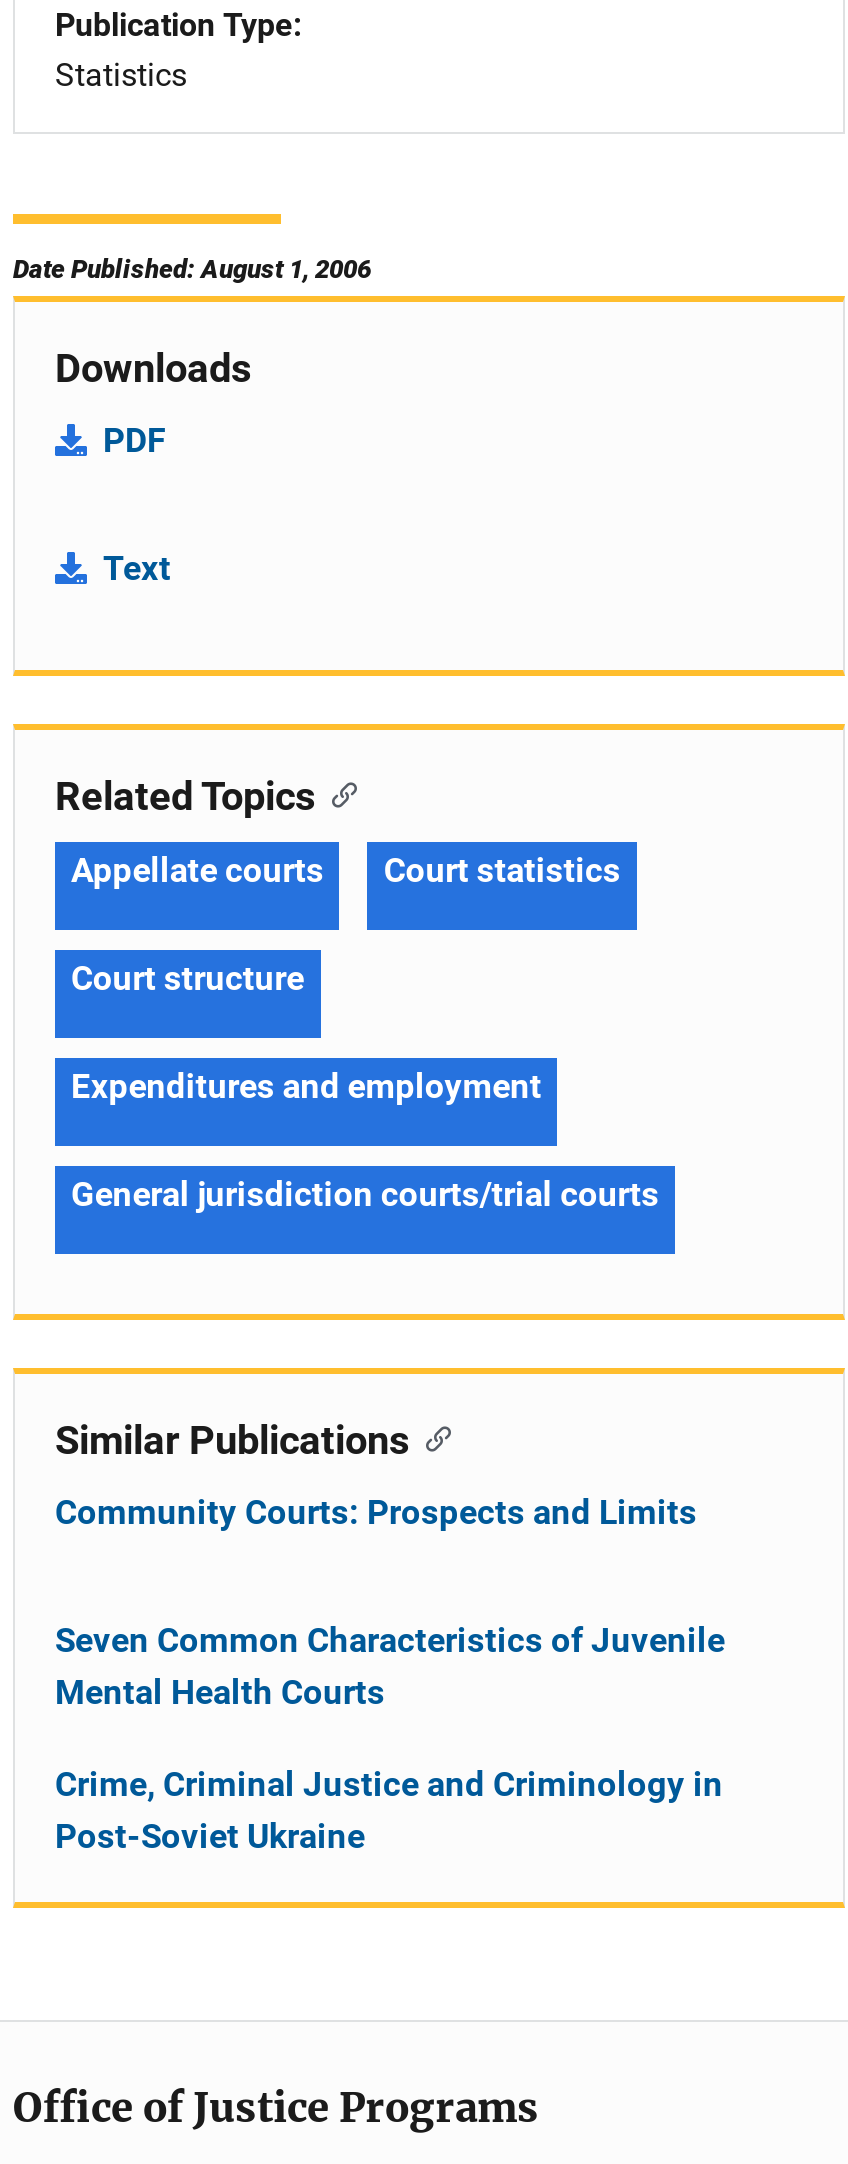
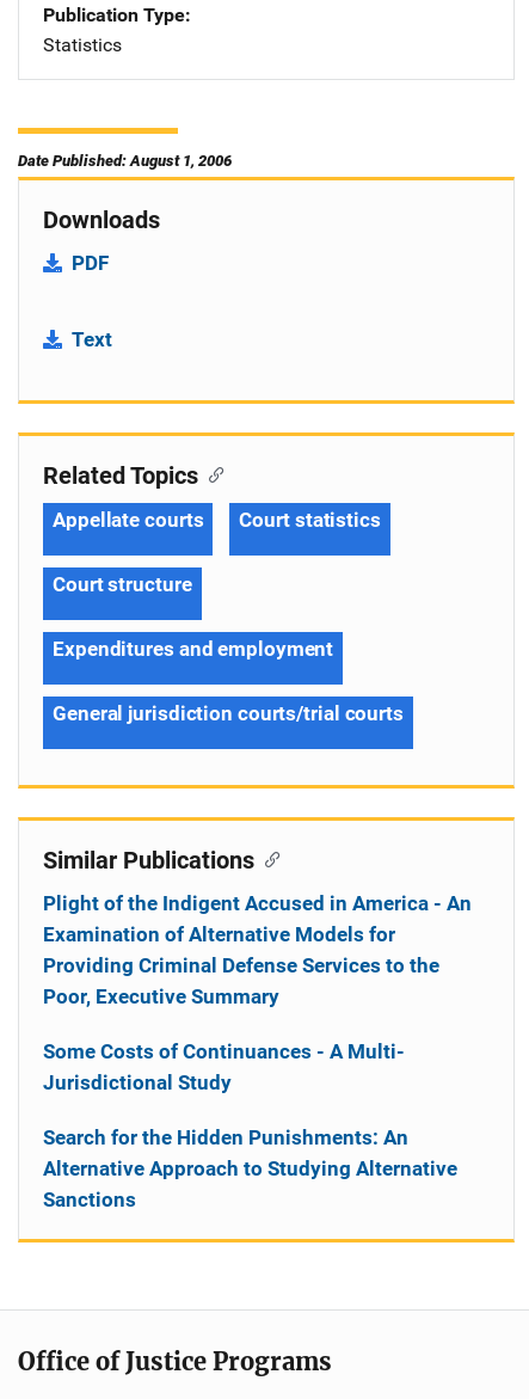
[55,1492,697,1532] Community Courts: Prospects and Limits -> [43,891,472,1008] Plight of the Indigent Accused in America - An | Examination of Alternative Models for | Providing Criminal Defense Services to the | Poor, Executive Summary
[55,1620,725,1712] Seven Common Characteristics of Juvenile | Mental Health Courts -> [43,1039,405,1094] Some Costs of Continuances - A Multi- | Jurisdictional Study
[55,1764,723,1856] Crime, Criminal Justice and Criminology in | Post-Soviet Ukraine -> [43,1125,457,1211] Search for the Hidden Punishments: An | Alternative Approach to Studying Alternative | Sanctions

